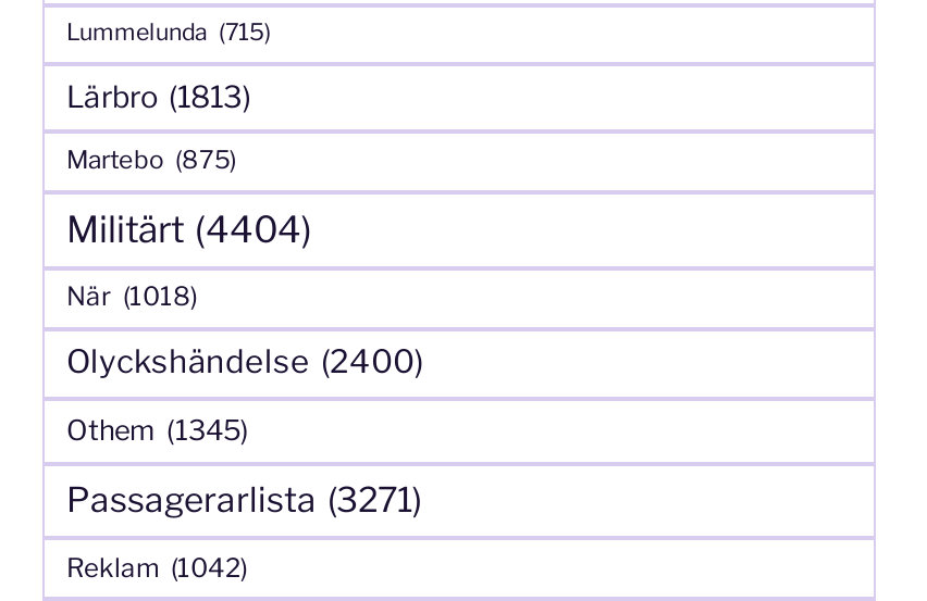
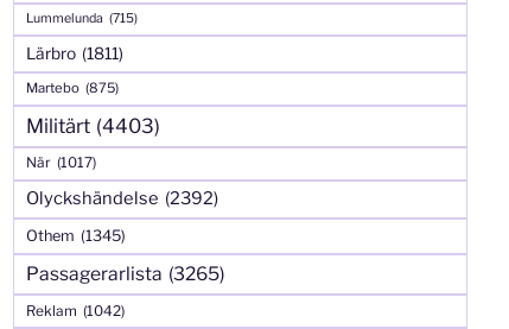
[66,79,251,113] Lärbro (1813) -> [26,44,123,63] Lärbro (1811)
[66,207,312,250] Militärt (4404) -> [26,114,160,137] Militärt (4403)
[66,281,197,311] När (1018) -> [26,154,96,171] När (1017)
[66,342,423,381] Olyckshändelse (2400) -> [26,187,218,209] Olyckshändelse (2392)
[66,479,421,520] Passagerarlista (3271) -> [26,262,224,285] Passagerarlista (3265)

